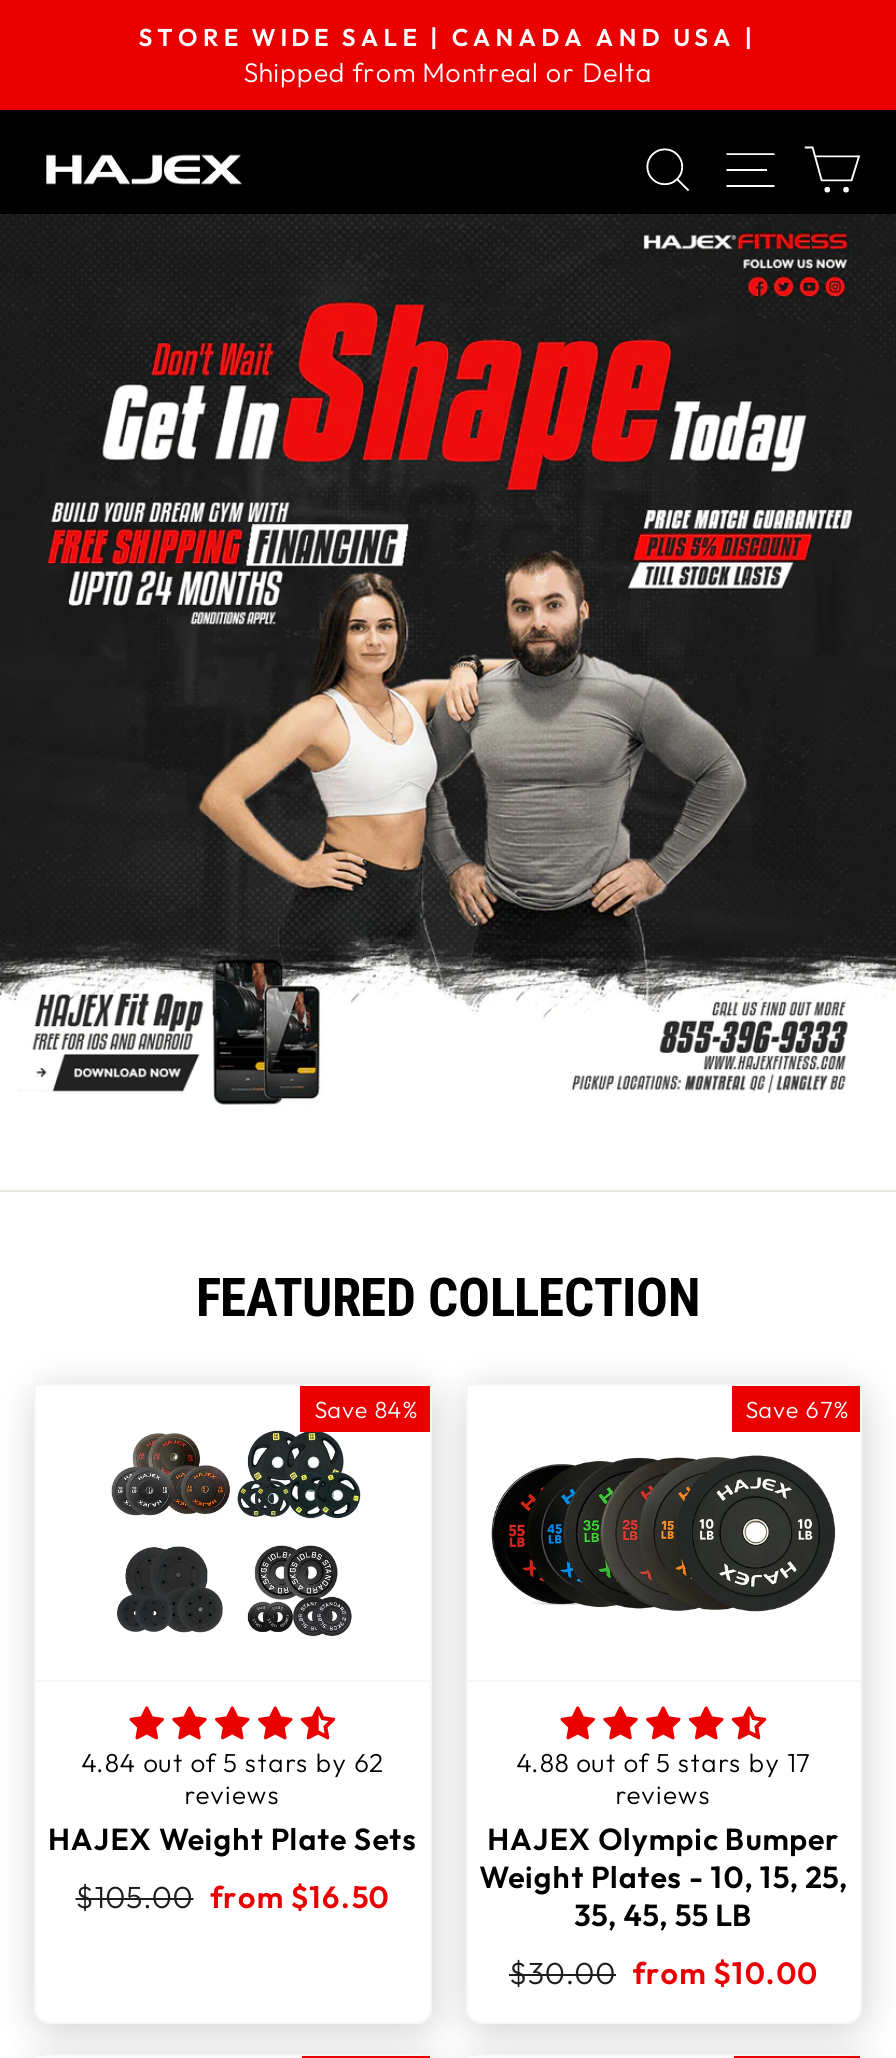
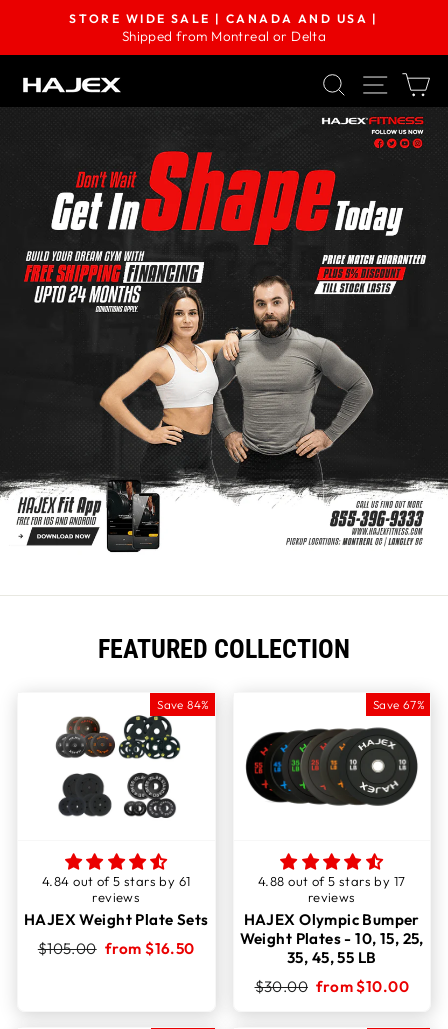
[81,1747,384,1779] 4.84 out of 5 stars by 62 -> [42,873,190,889] 4.84 out of 5 stars by 61

